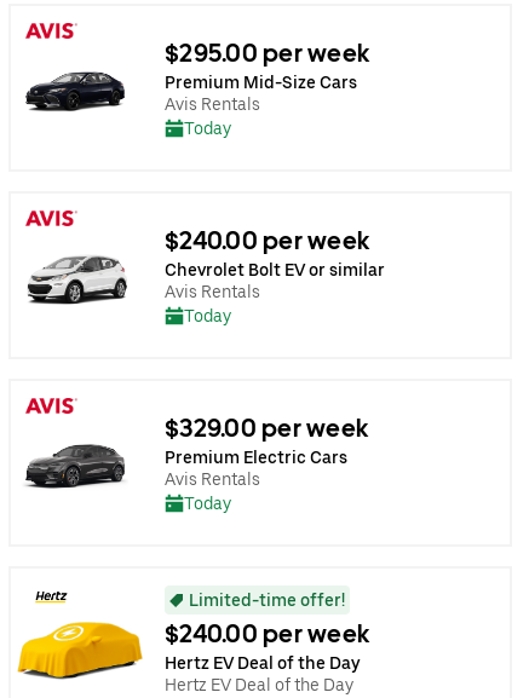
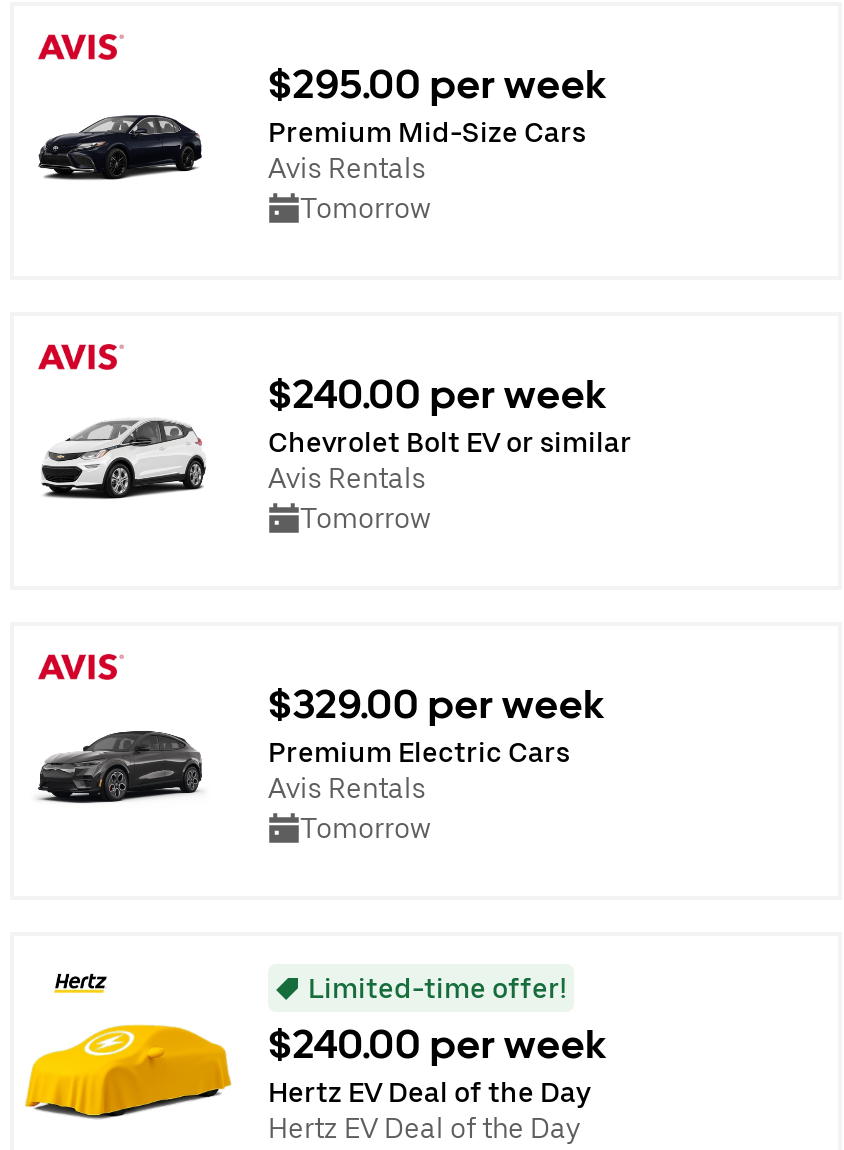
[184,118,231,137] Today -> [300,191,430,223] Tomorrow
[184,305,231,325] Today -> [300,501,430,533] Tomorrow
[184,493,231,512] Today -> [300,811,430,843] Tomorrow

